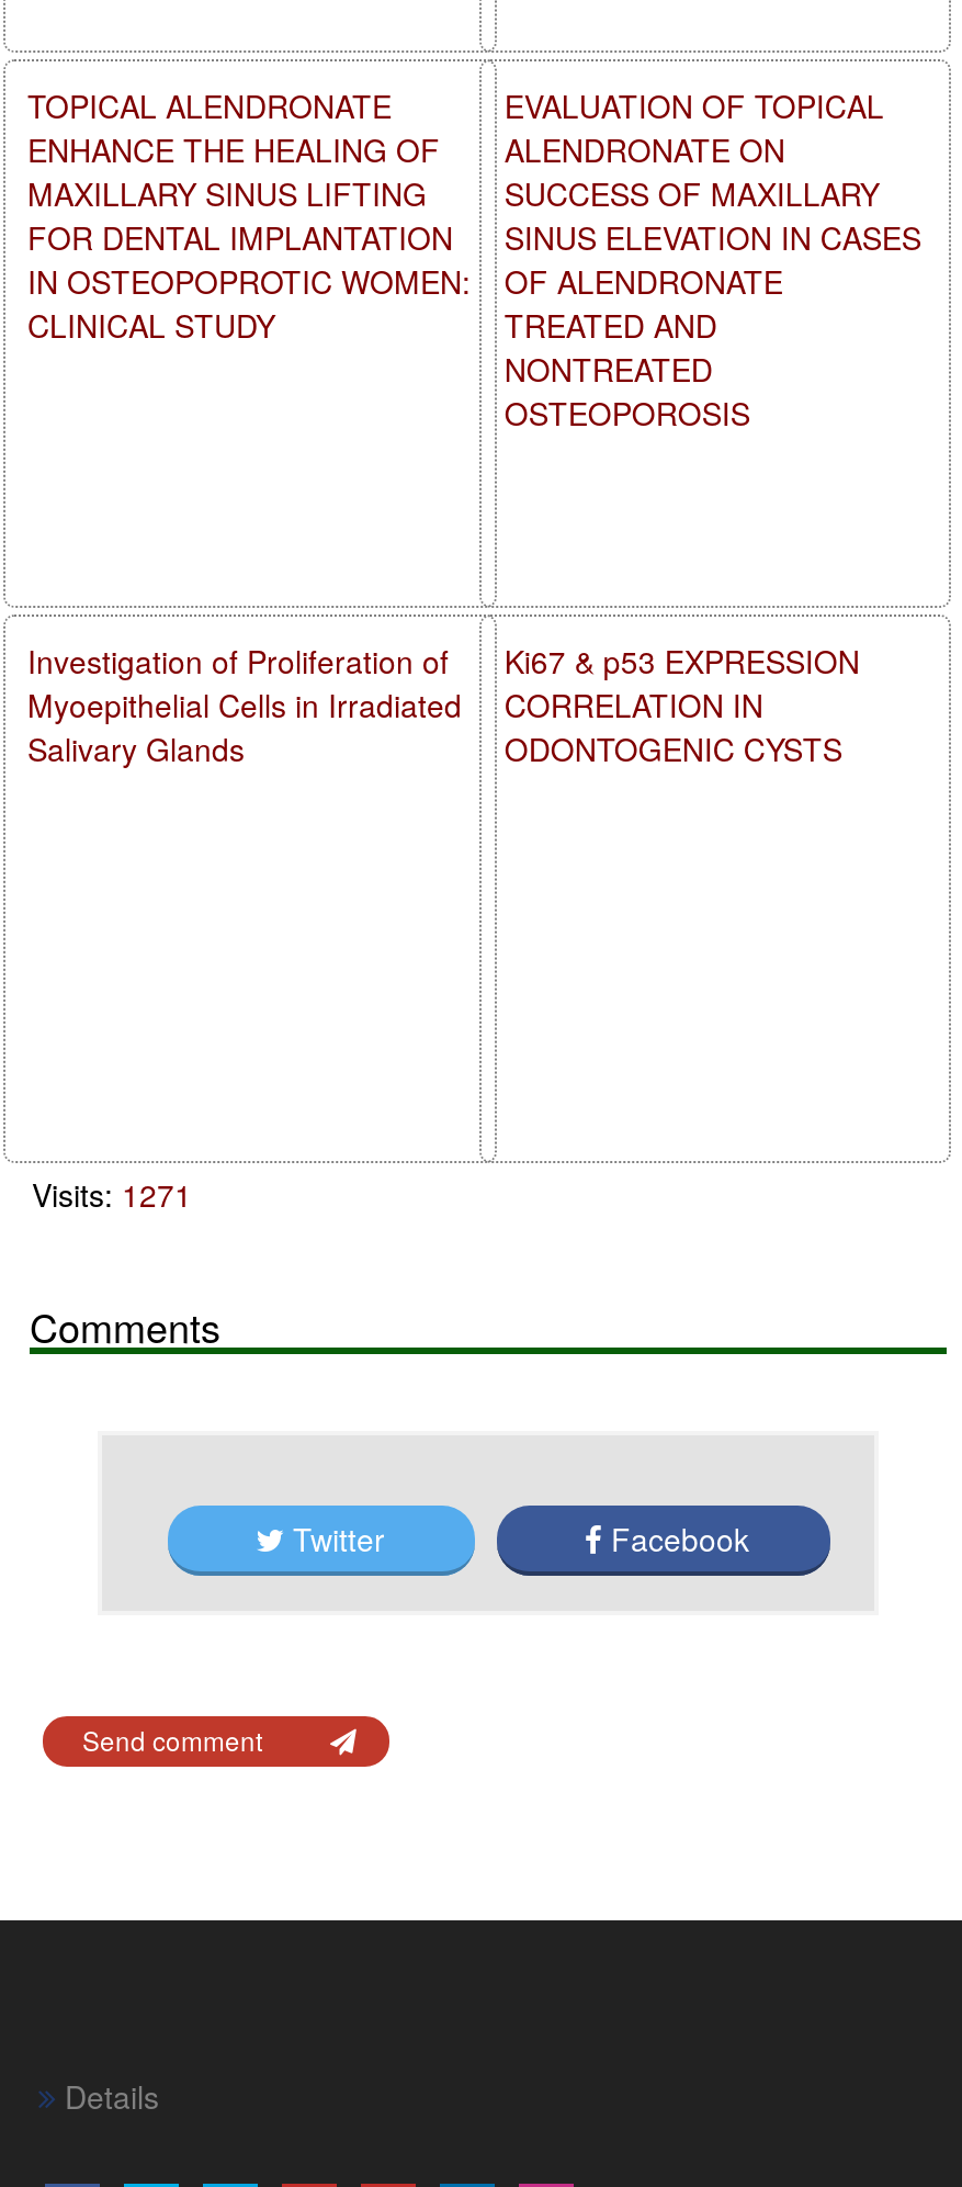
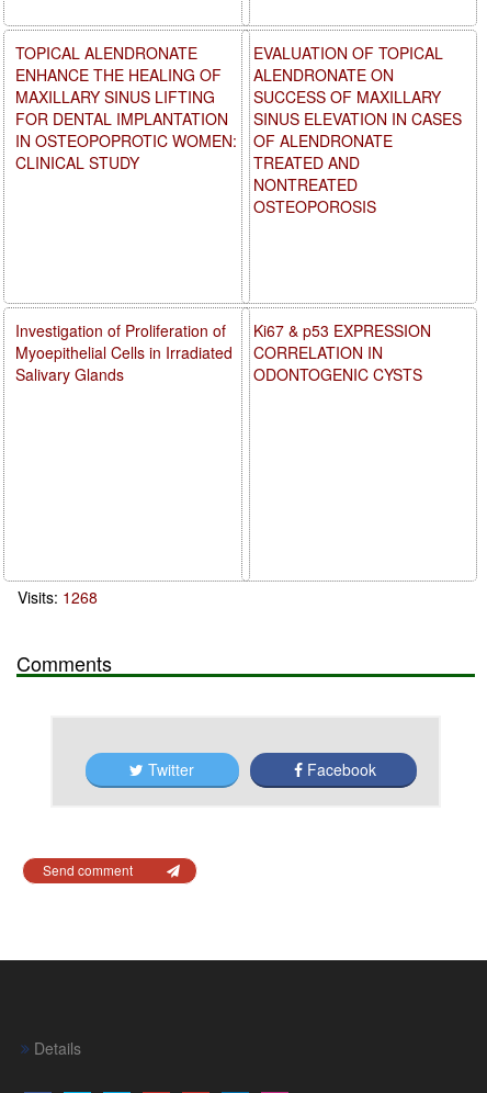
[32,1172,192,1216] Visits: 1271 -> [18,586,98,608] Visits: 1268

